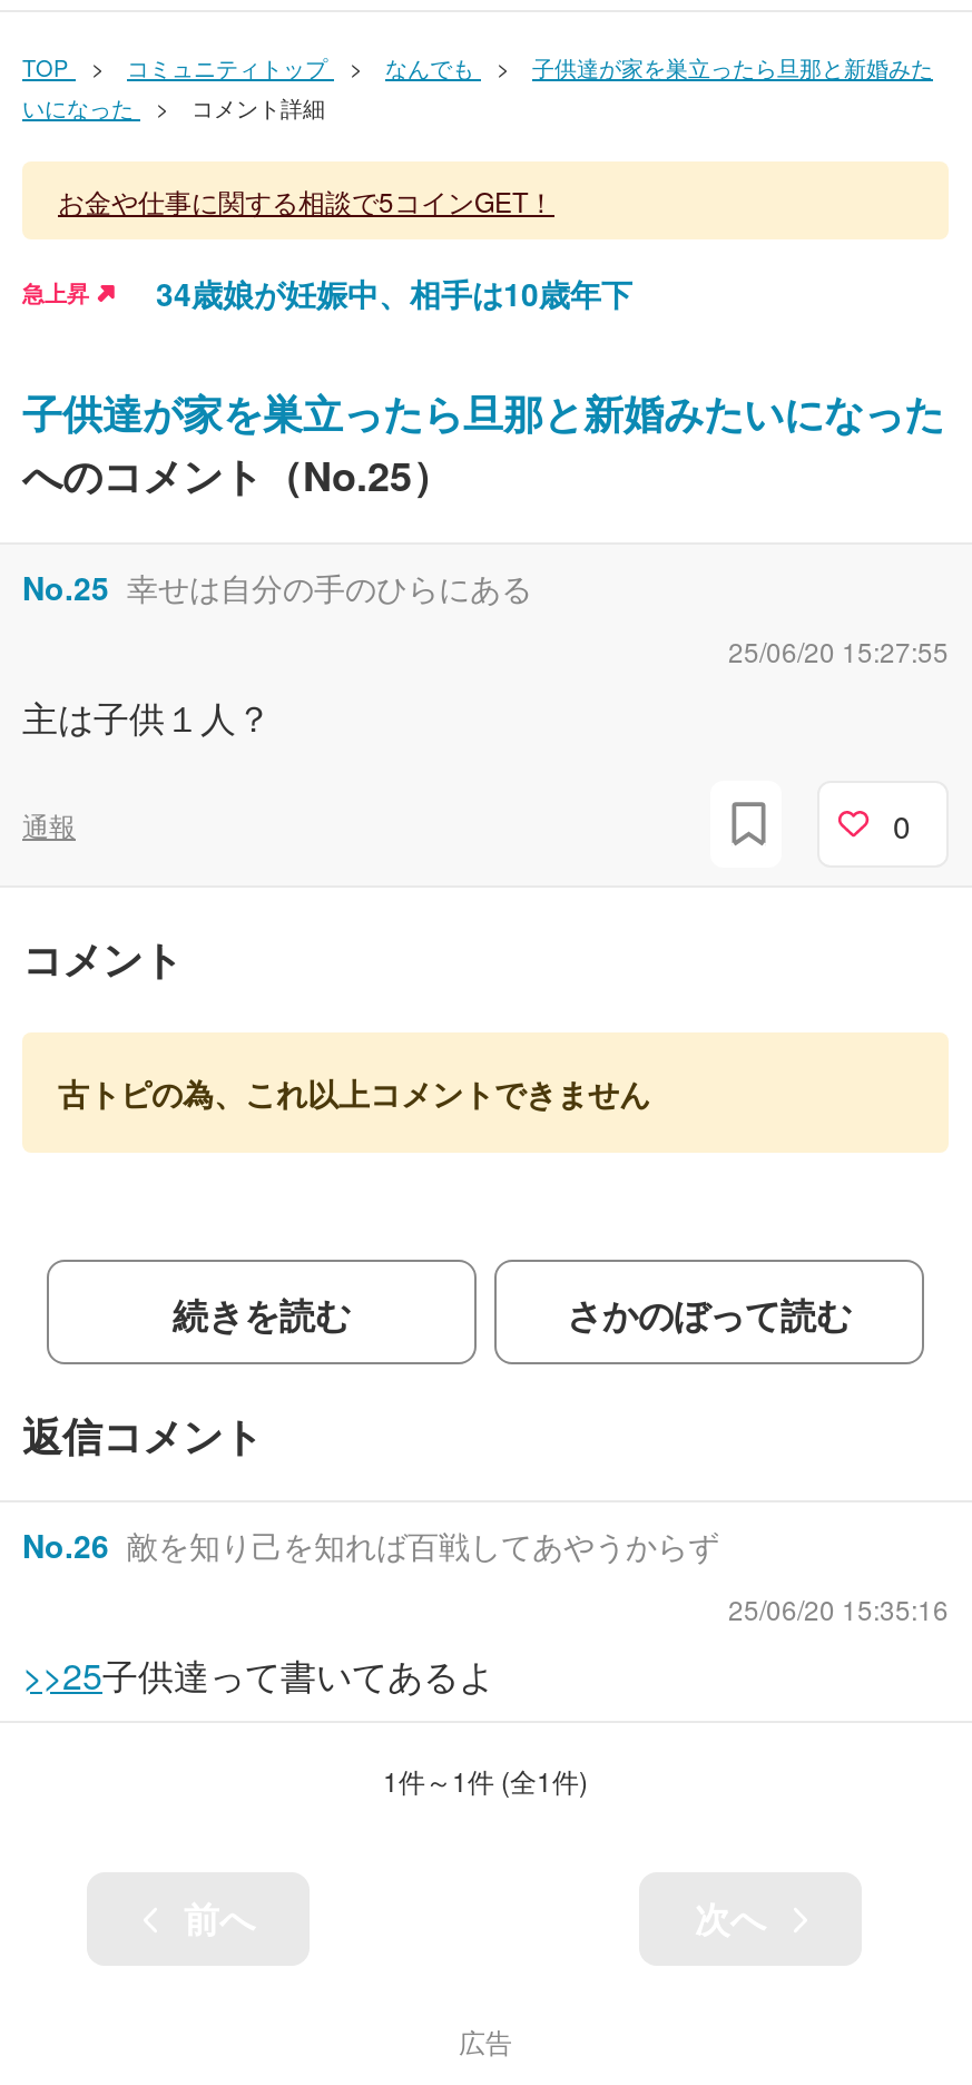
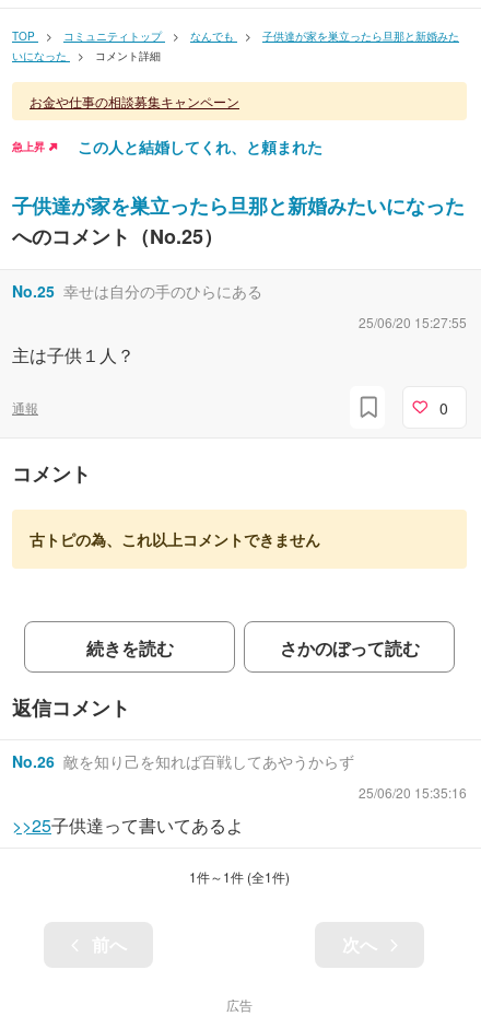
[58,182,554,219] お金や仕事に関する相談で5コインGET！ -> [30,92,239,110] お金や仕事の相談募集キャンペーン
[156,271,632,315] 34歳娘が妊娠中、相手は10歳年下 -> [78,136,322,157] この人と結婚してくれ、と頼まれた

